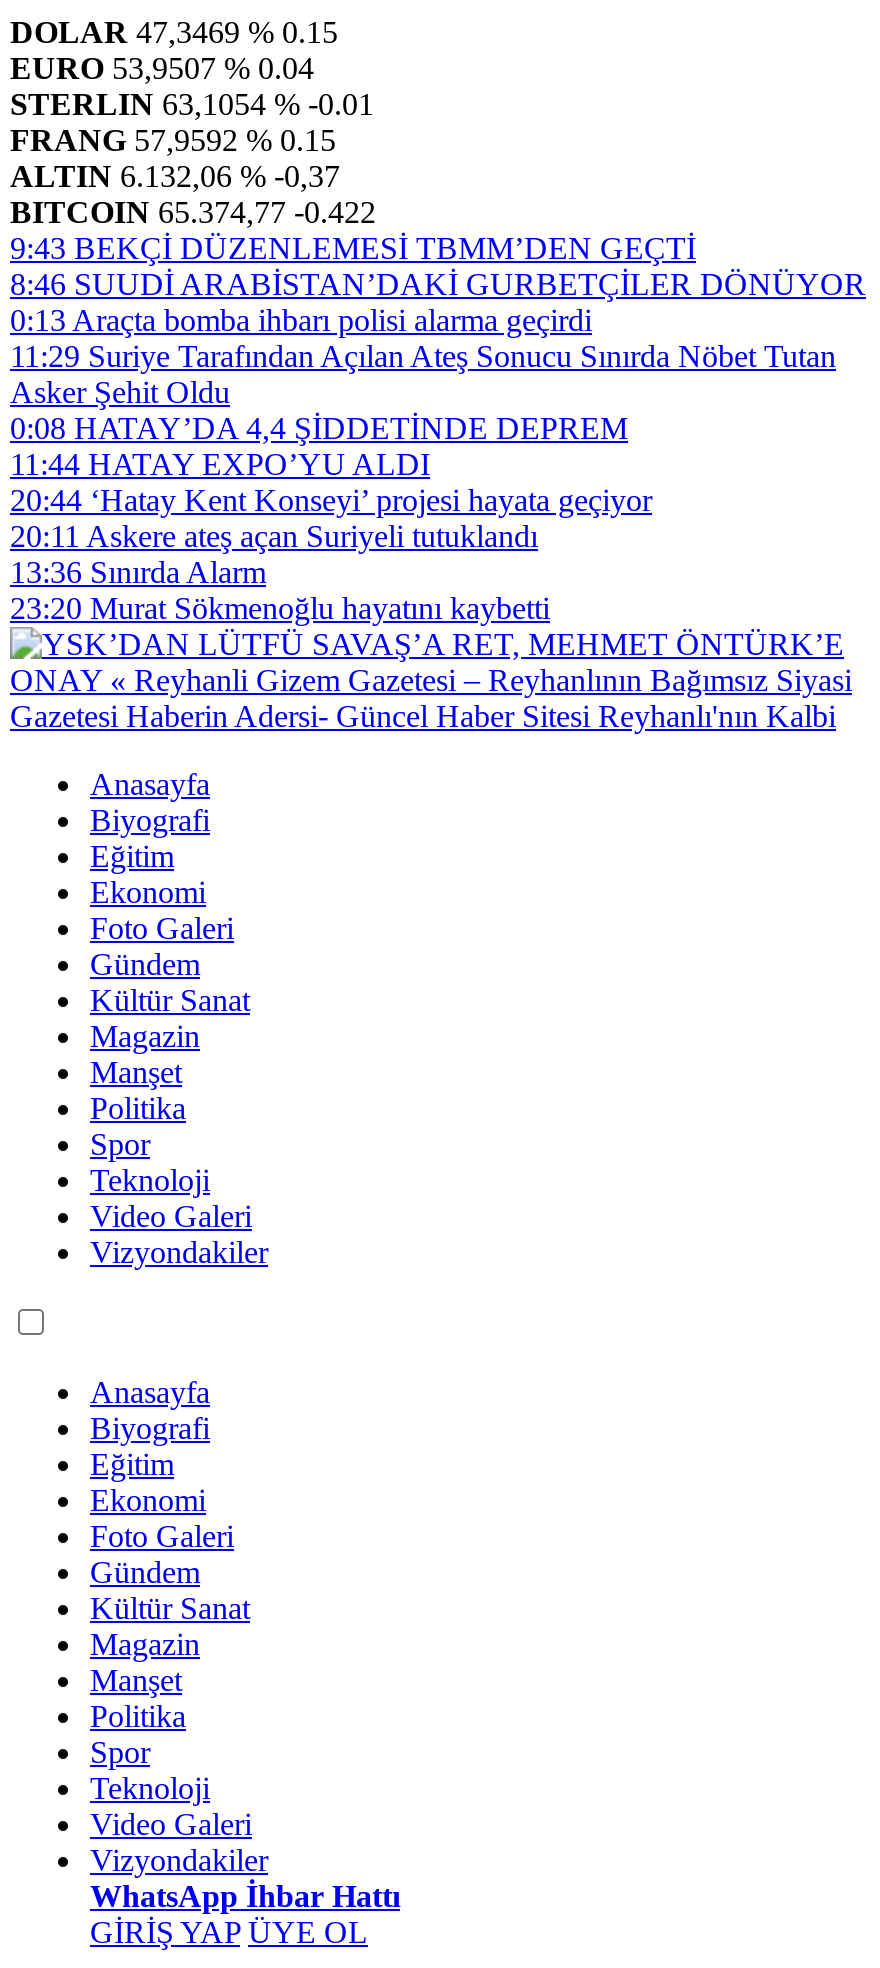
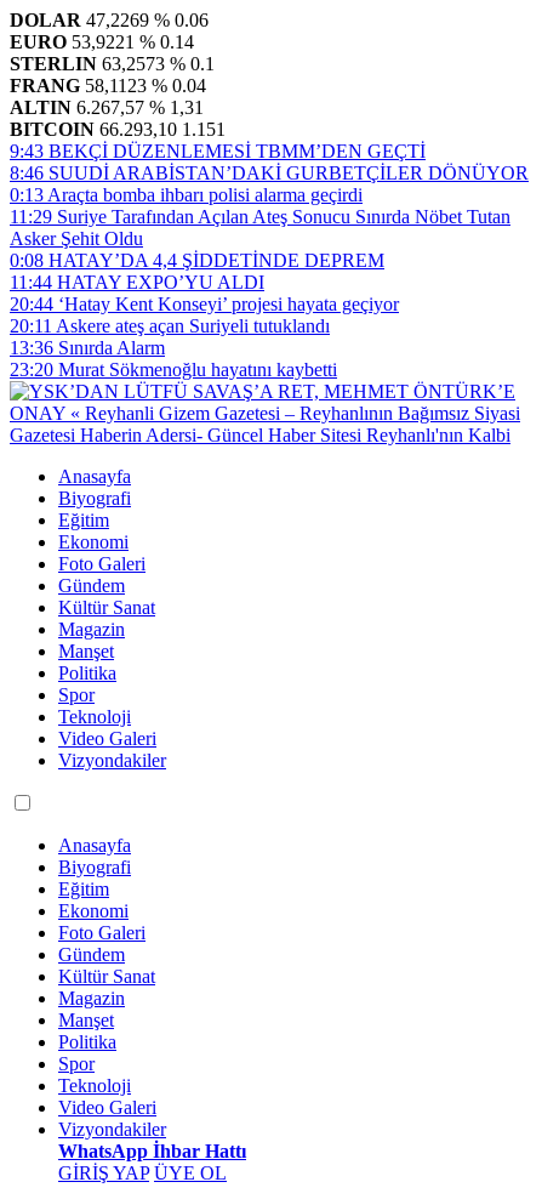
[10,15,338,49] DOLAR 47,3469 % 0.15 -> [10,10,209,30] DOLAR 47,2269 % 0.06
[10,51,314,85] EURO 53,9507 % 0.04 -> [10,32,194,52] EURO 53,9221 % 0.14
[10,87,374,121] STERLIN 63,1054 % -0.01 -> [10,53,215,74] STERLIN 63,2573 % 0.1
[10,123,336,157] FRANG 57,9592 % 0.15 -> [10,75,206,96] FRANG 58,1123 % 0.04
[10,159,340,193] ALTIN 6.132,06 % -0,37 -> [10,97,204,118] ALTIN 6.267,57 % 1,31
[10,195,376,229] BITCOIN 65.374,77 -0.422 -> [10,119,226,140] BITCOIN 66.293,10 1.151

